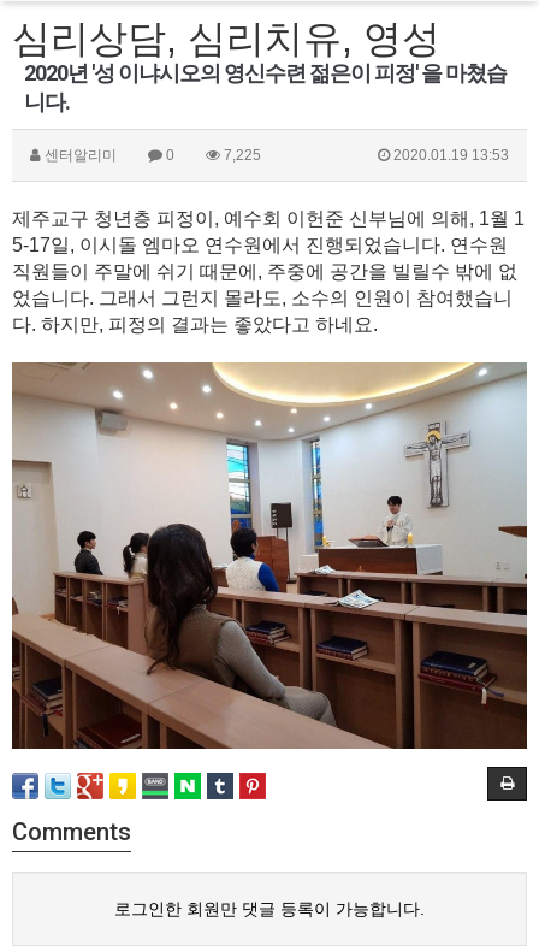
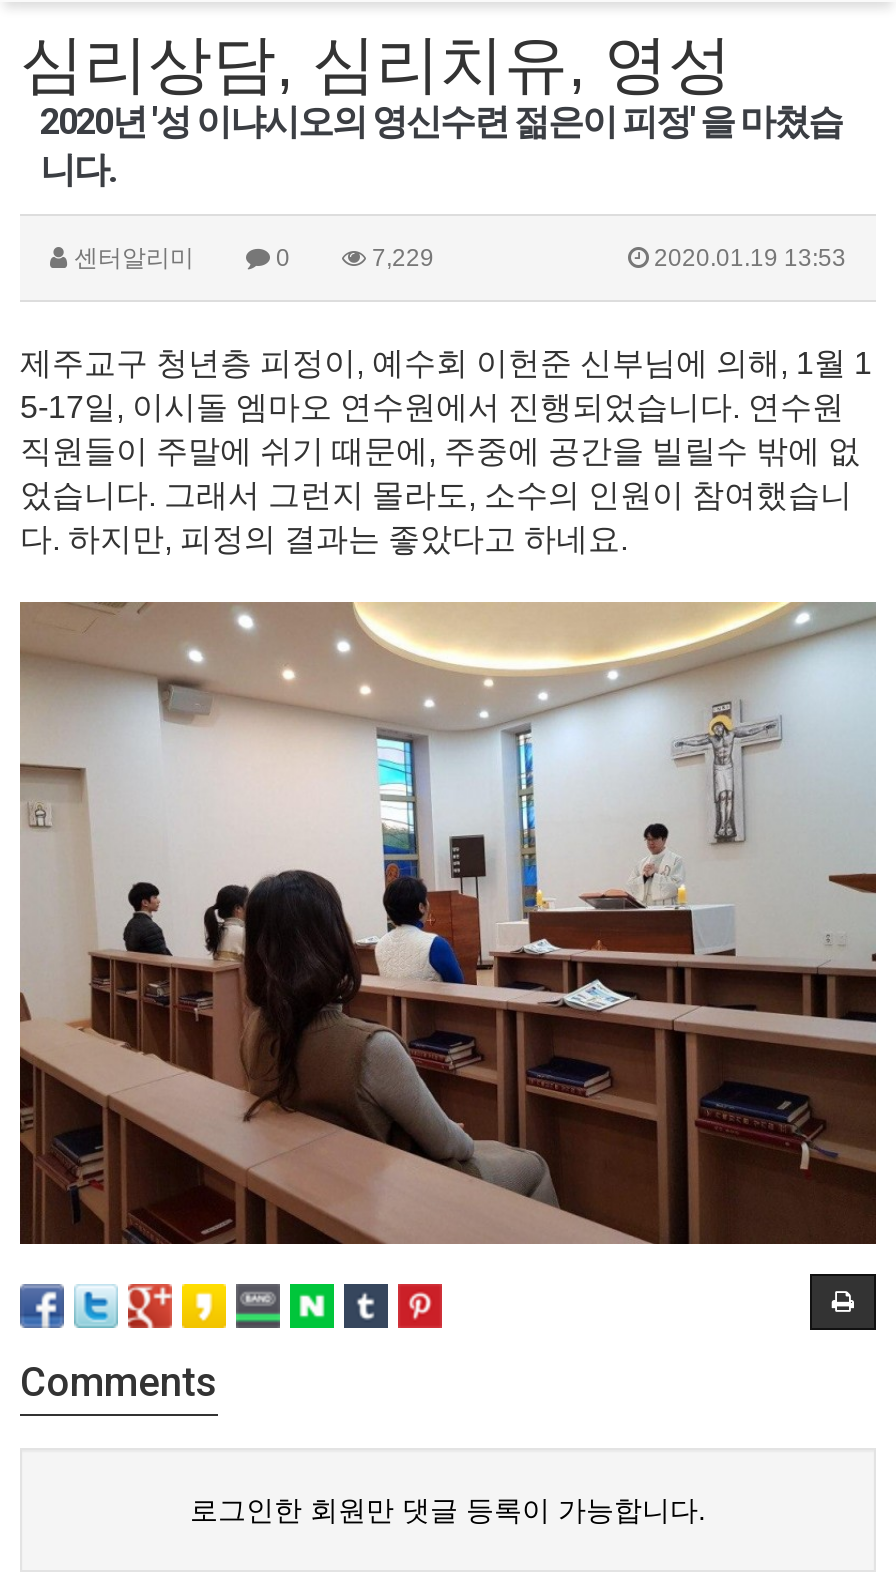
[220,147,261,164] 7,225 -> [366,244,434,272] 7,229

